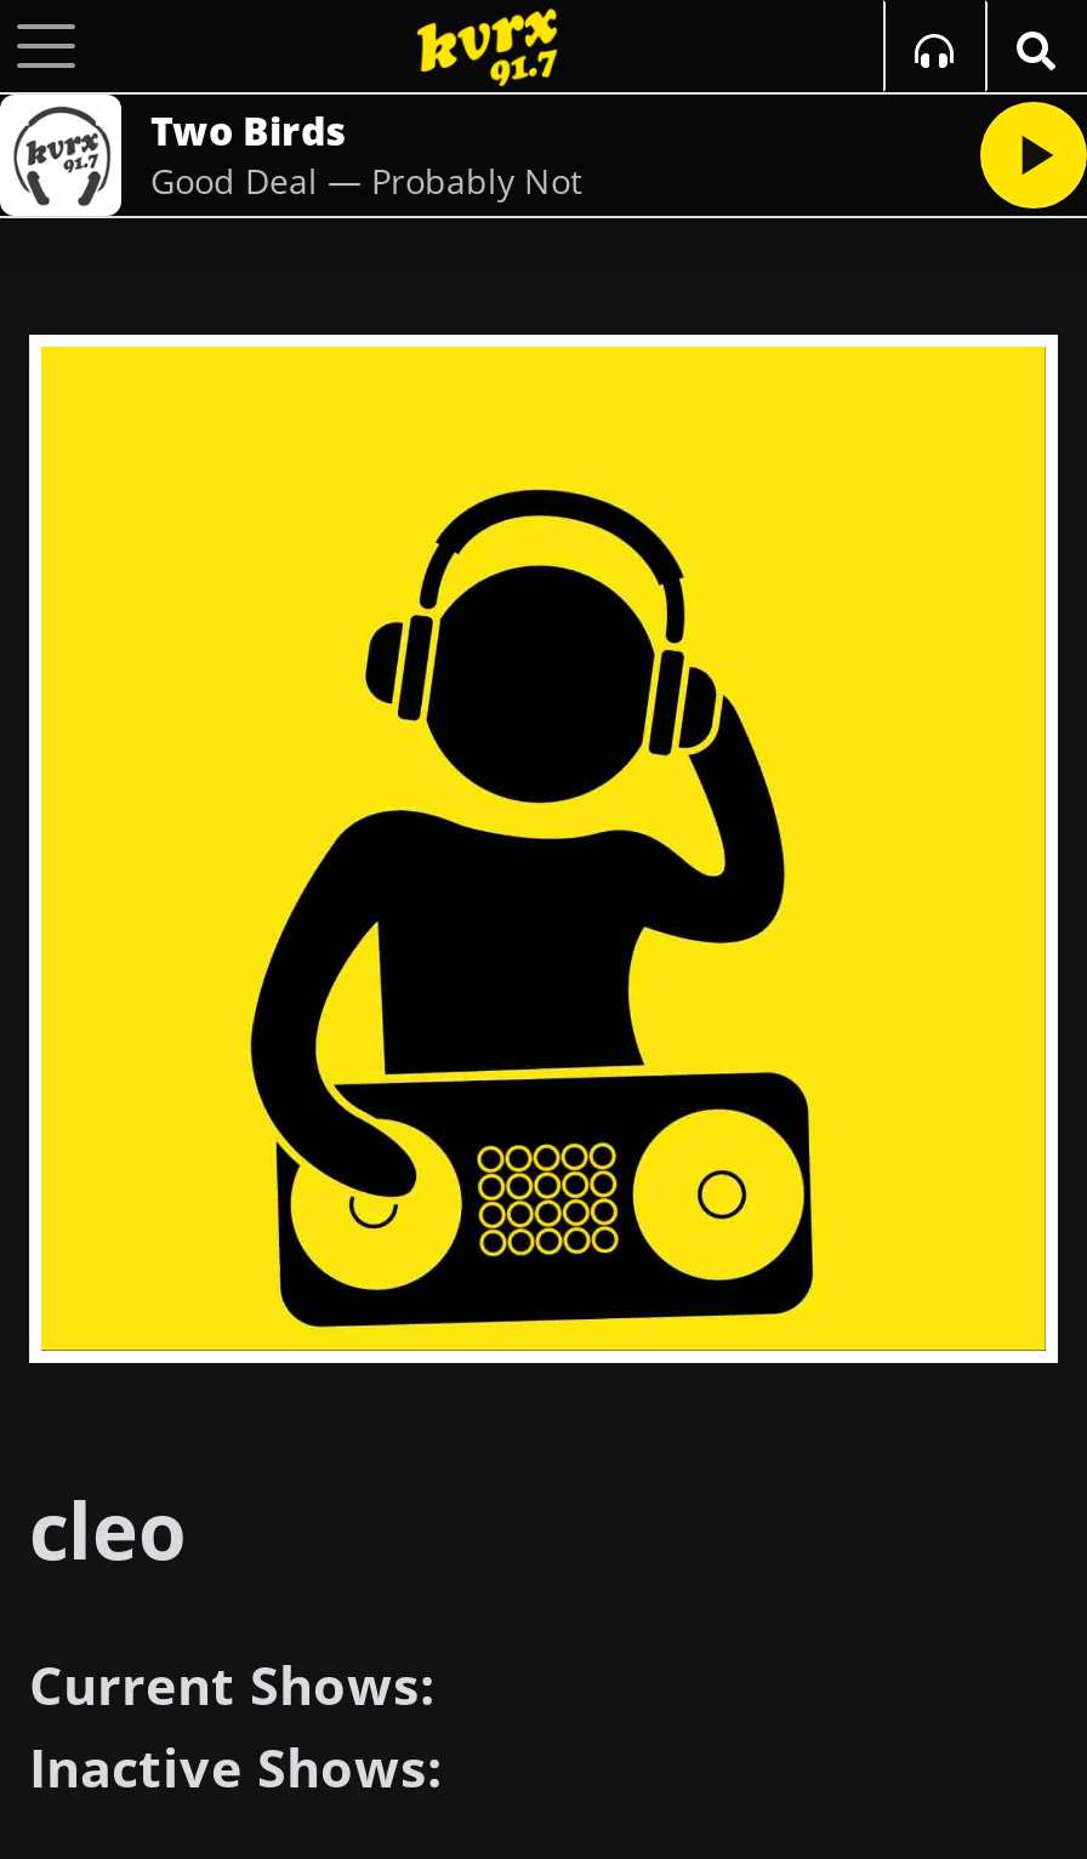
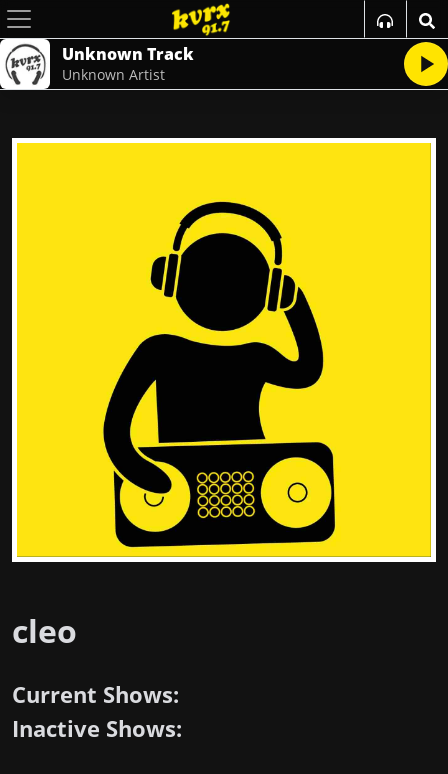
[150,104,582,204] Two Birds | Good Deal — Probably Not -> [62,43,194,84] Unknown Track | Unknown Artist

